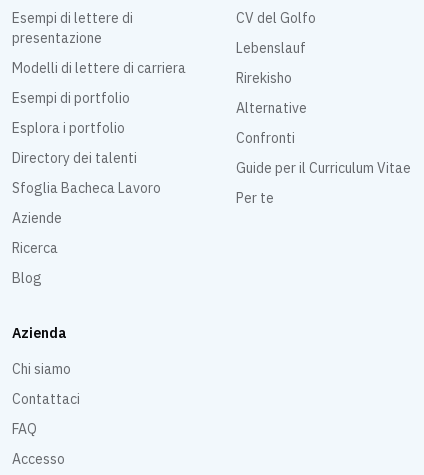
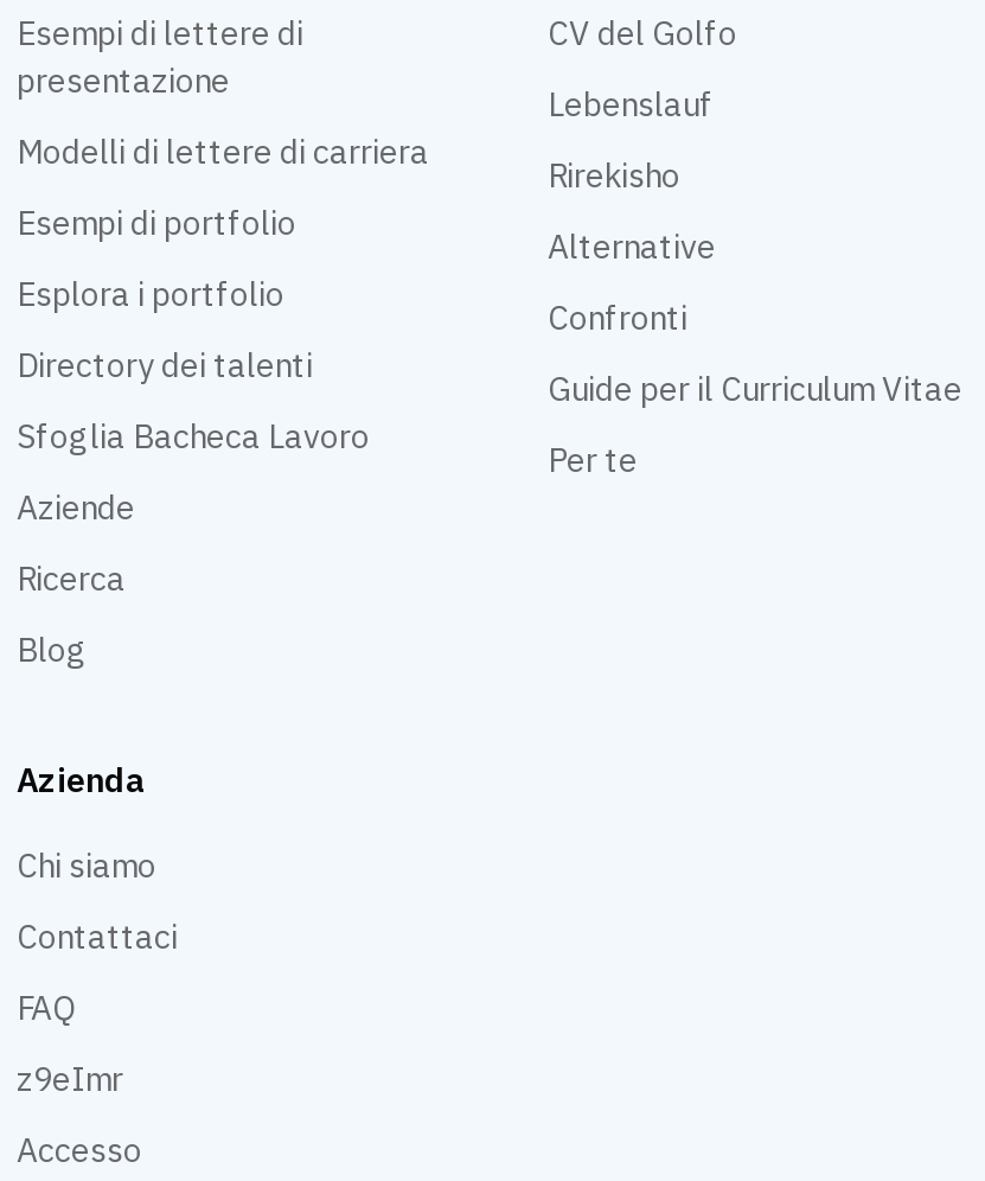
none -> [17,1056,123,1099] z9eImr

